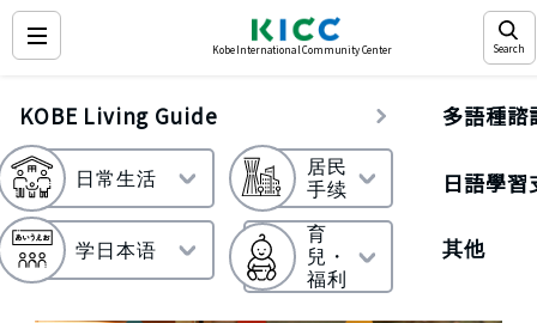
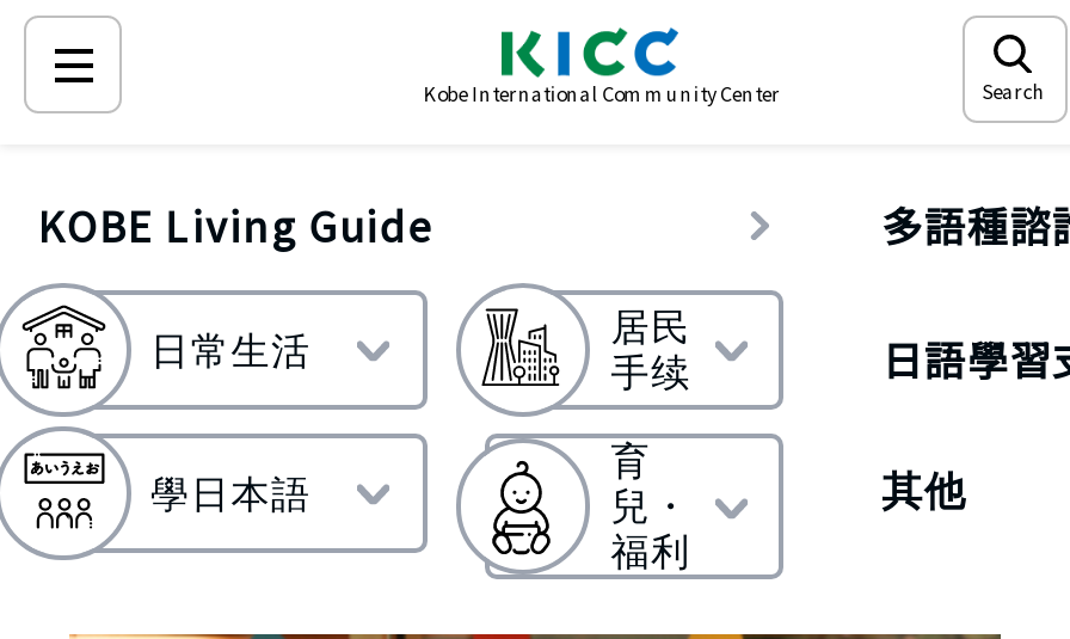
[76,240,156,260] 学日本语 -> [150,473,311,514] 學日本語

